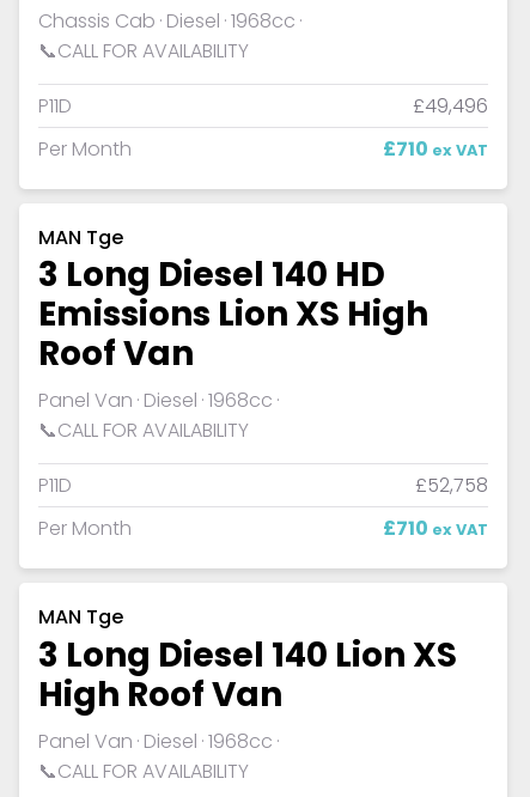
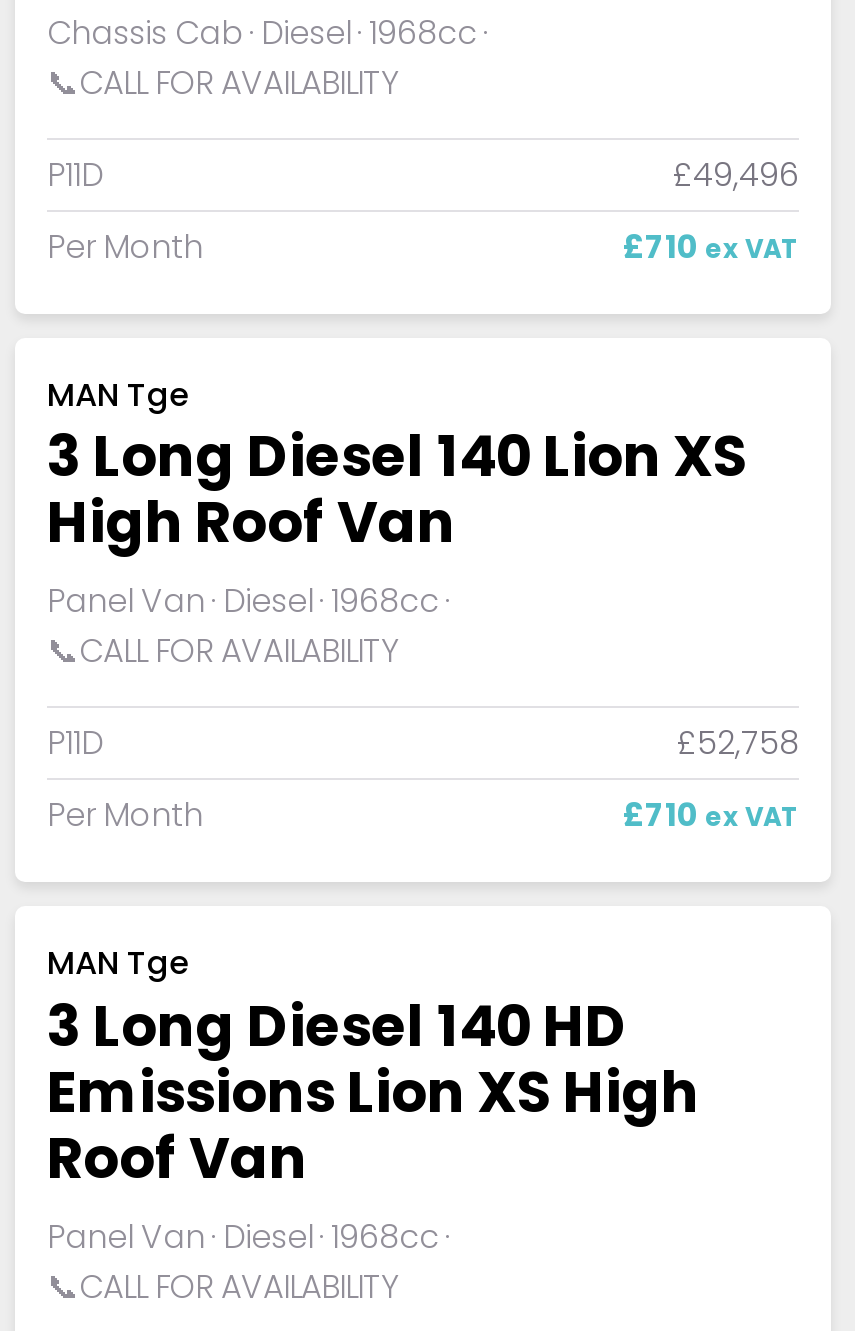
moved [38,252,428,377] -> [47,988,699,1198]: 3 Long Diesel 140 HD | Emissions Lion XS High | Roof Van
moved [38,387,488,631] -> [47,579,799,987]: Panel Van Diesel 1968cc | £52,758 | Per Month | £710 ex VAT | MAN Tge
moved [38,632,457,718] -> [47,419,747,563]: 3 Long Diesel 140 Lion XS | High Roof Van

